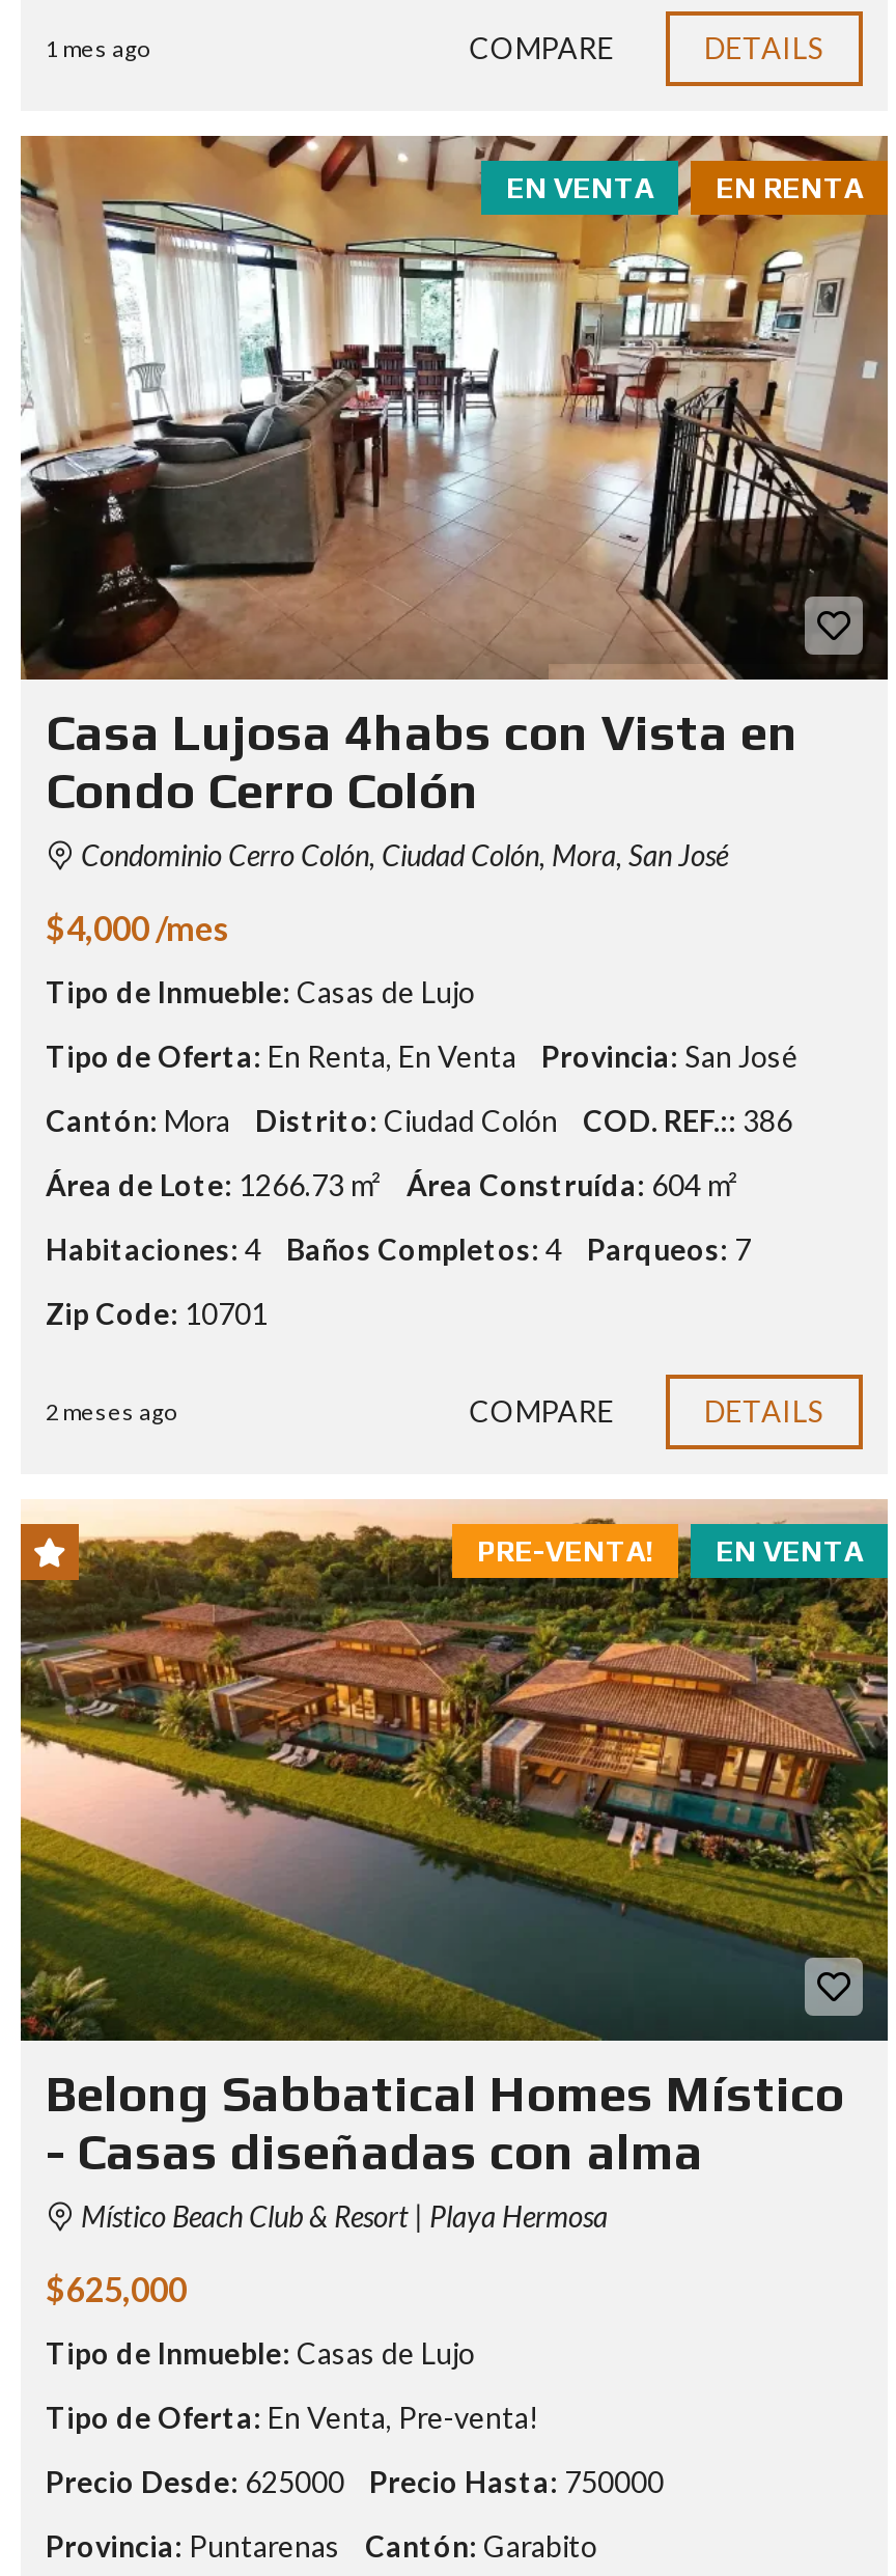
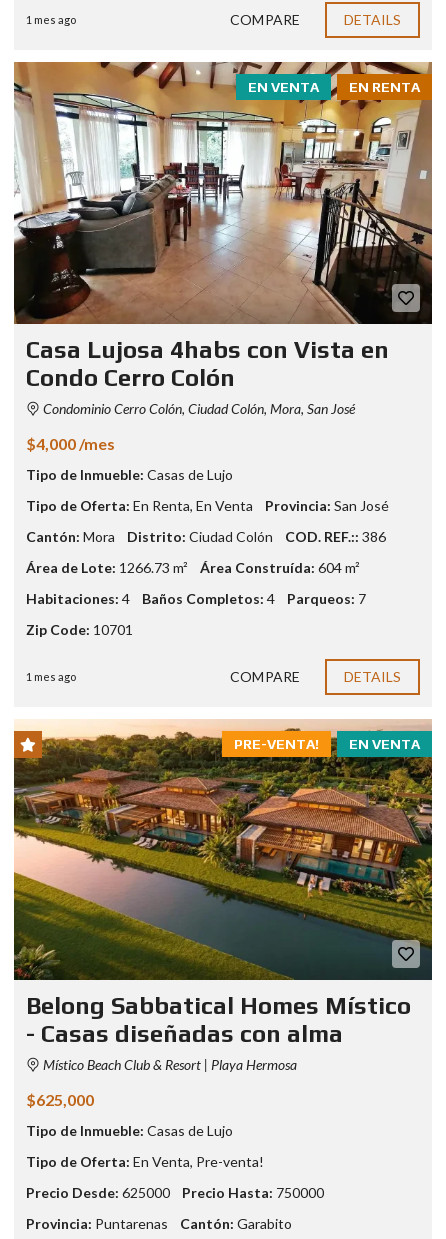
[46,1396,176,1423] 2 meses ago -> [26,669,76,682] 1 mes ago

